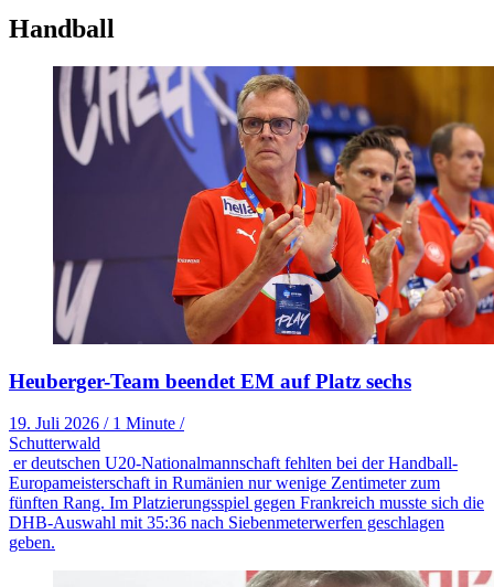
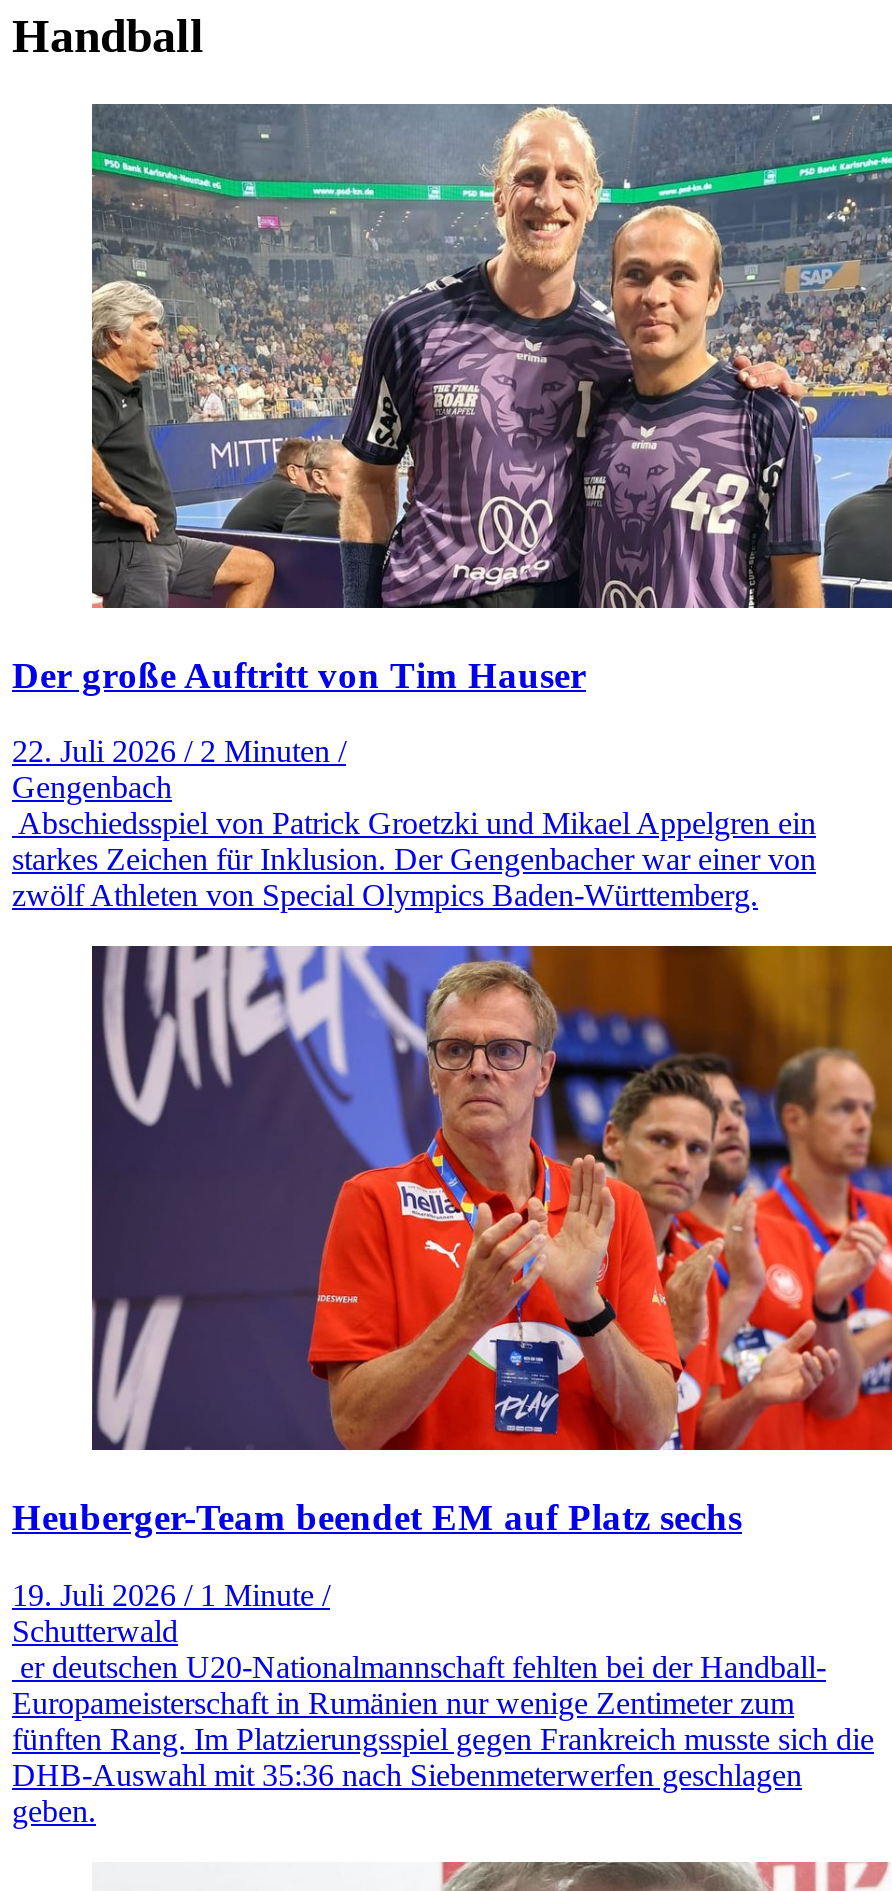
none -> [12,102,886,913] [image] | Der große Auftritt von Tim Hauser | 22. Juli 2026 / 2 Minuten / | Gengenbach | Abschiedsspiel von Patrick Groetzki und Mikael Appelgren ein | starkes Zeichen für Inklusion. Der Gengenbacher war einer von | zwölf Athleten von Special Olympics Baden-Württemberg.

